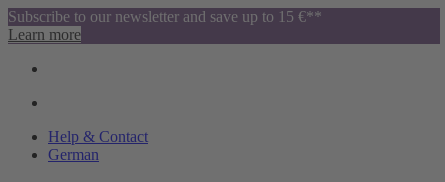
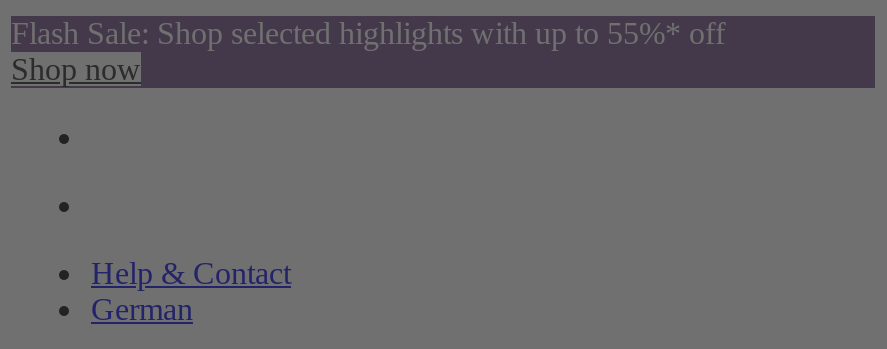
[8,8,322,43] Subscribe to our newsletter and save up to 15 €** | Learn more -> [11,16,725,86] Flash Sale: Shop selected highlights with up to 55%* off | Shop now

